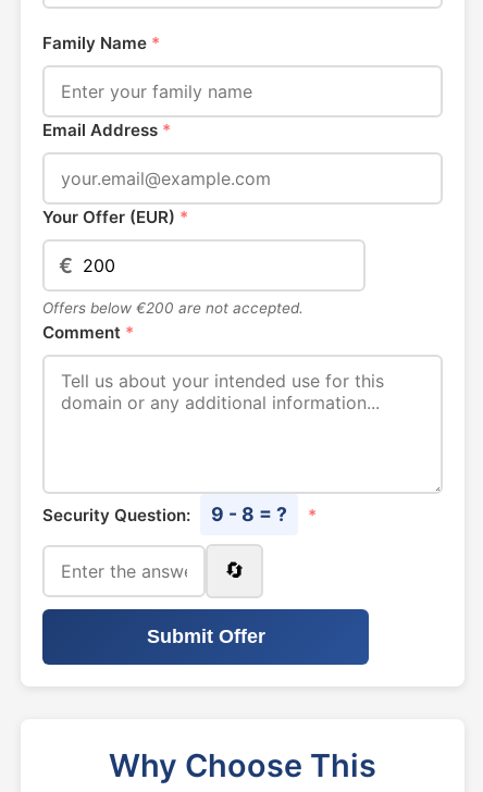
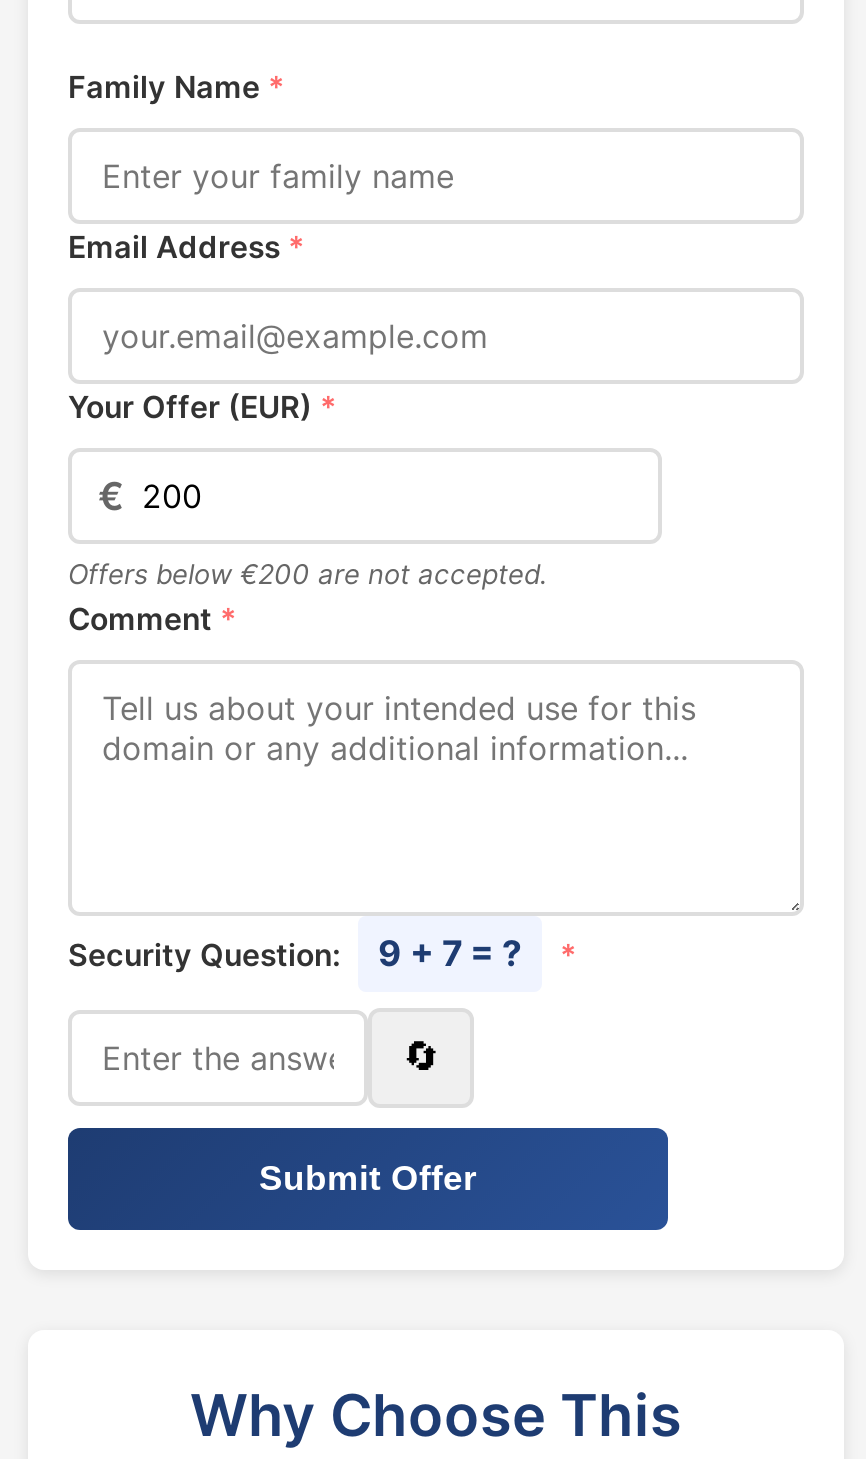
[211,503,287,525] 9 - 8 = ? -> [378,932,522,974] 9 + 7 = ?

